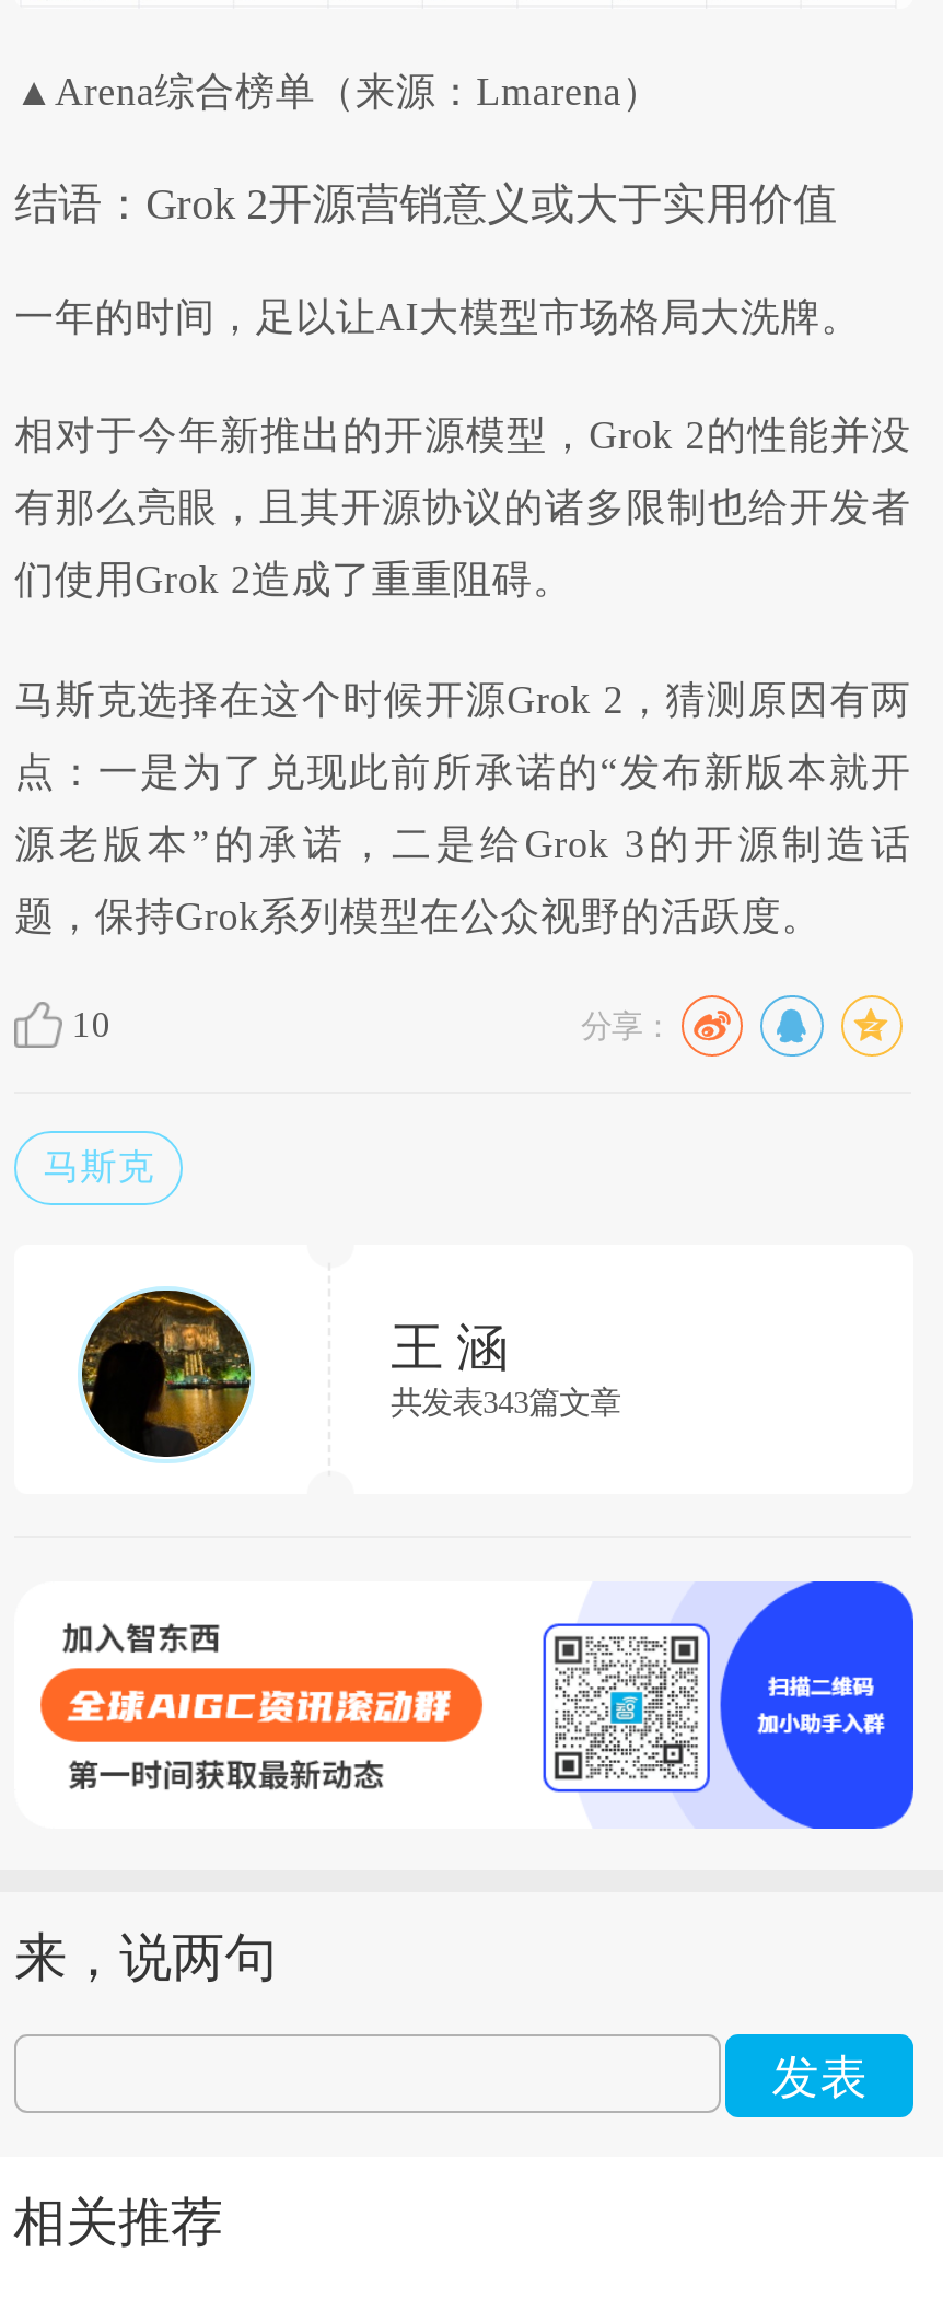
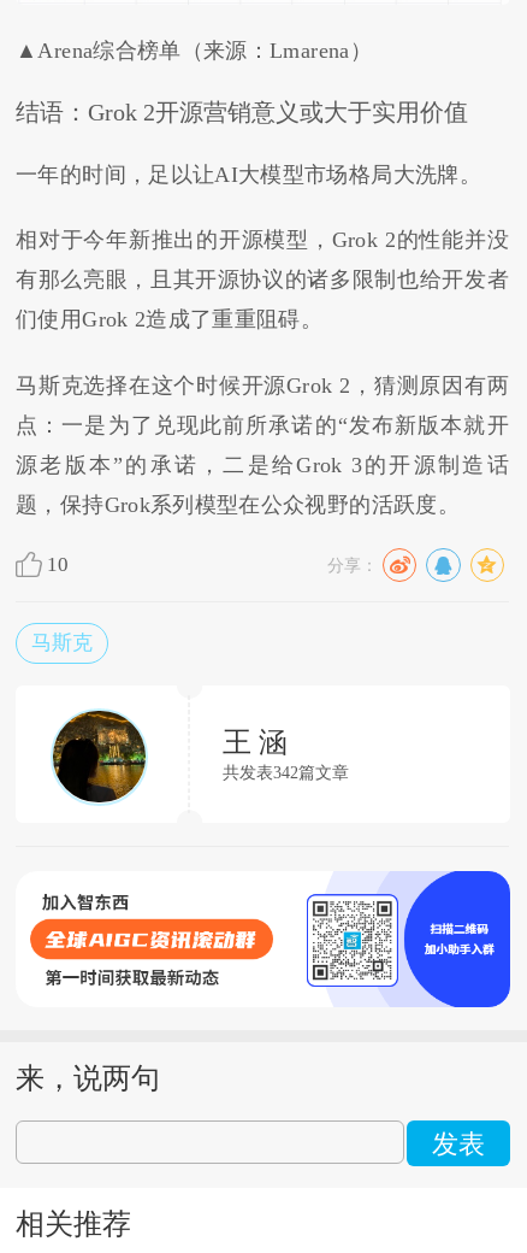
[391,1386,620,1421] 共发表343篇文章 -> [223,763,349,782] 共发表342篇文章

